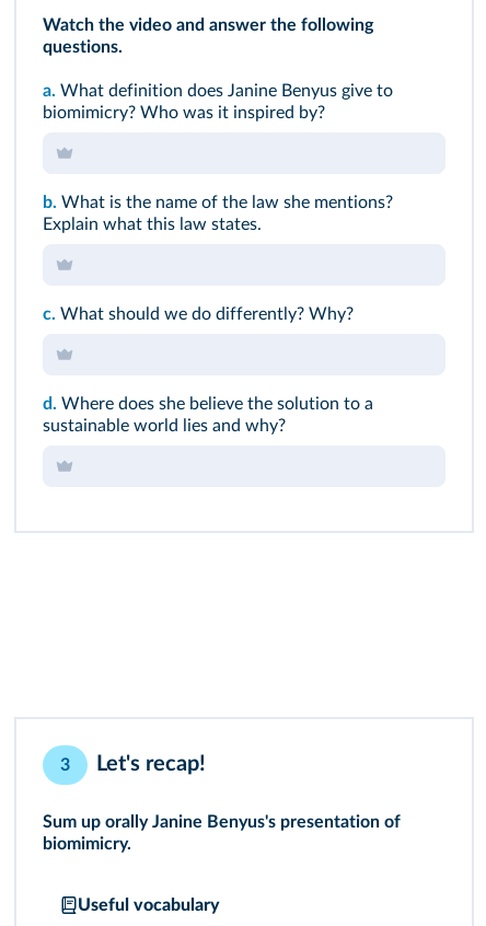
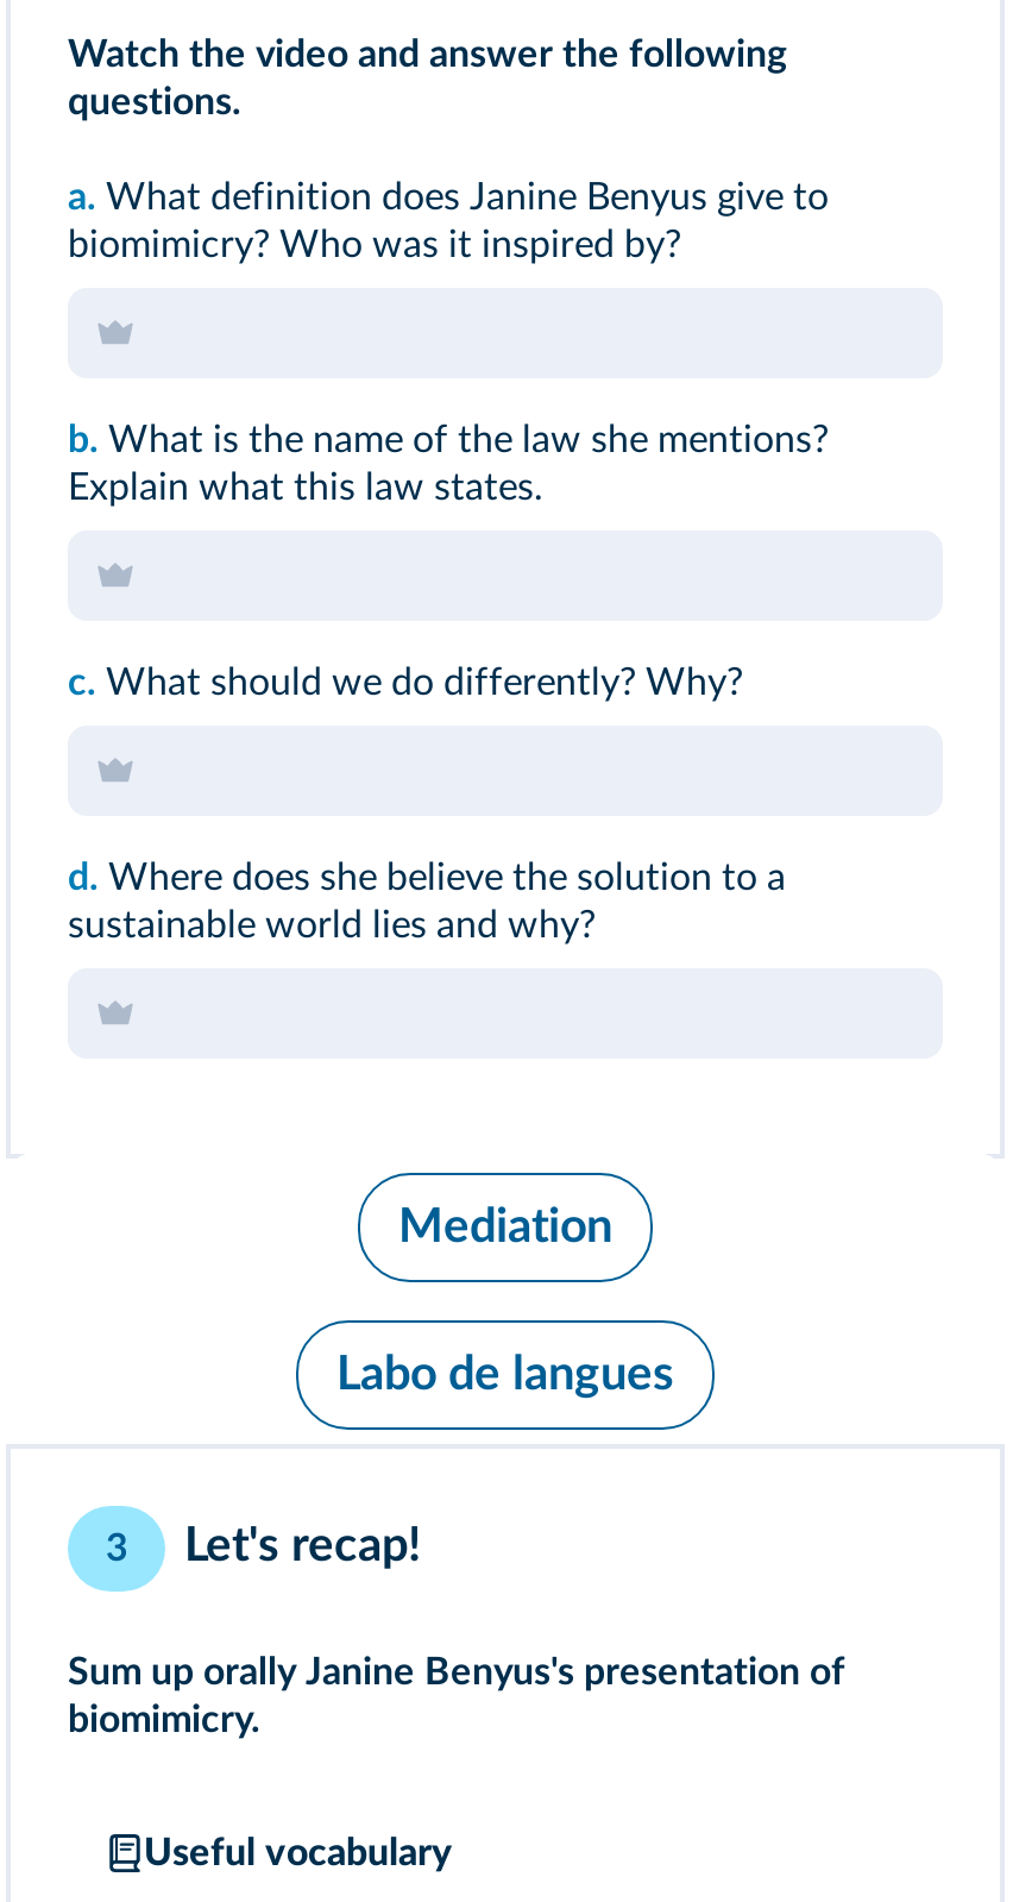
none -> [336,1203,674,1398] Mediation | Labo de langues

